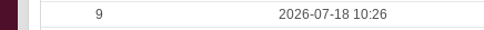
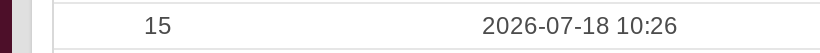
[95,7,103,22] 9 -> [144,12,172,40] 15

